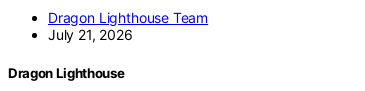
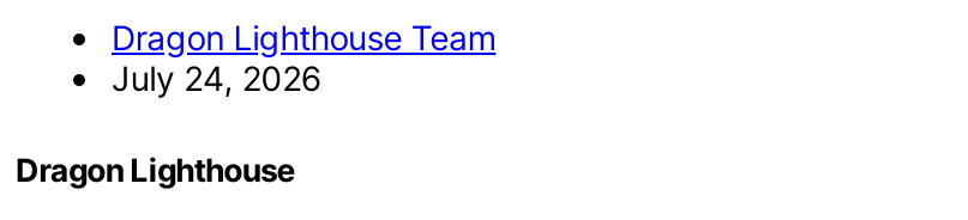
[48,26,133,43] July 21, 2026 -> [112,57,322,98] July 24, 2026

